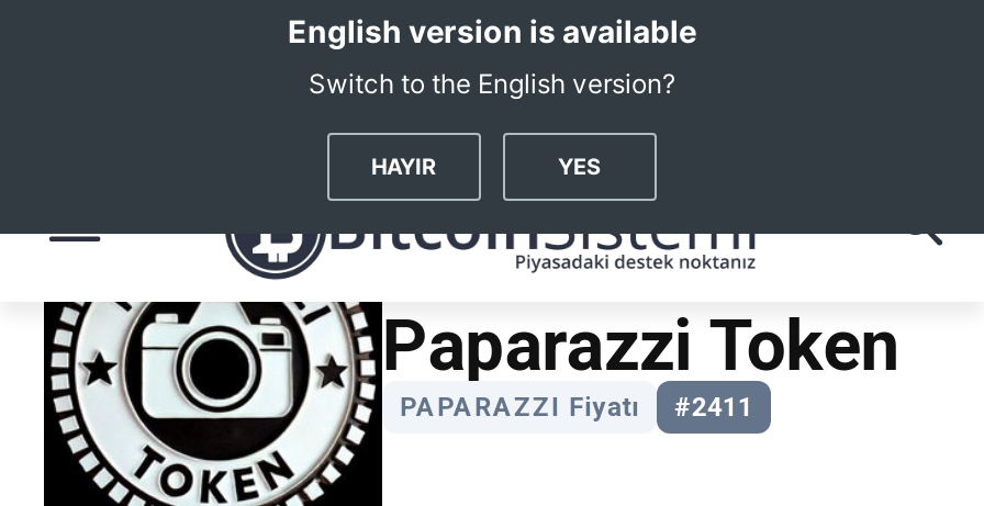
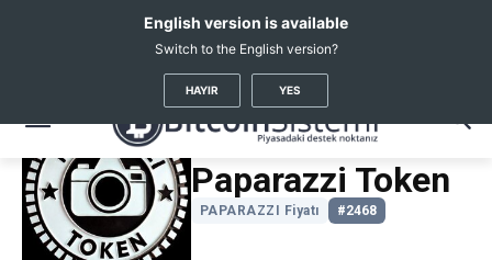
[399,392,753,422] PAPARAZZI Fiyatı #2411 -> [200,203,376,218] PAPARAZZI Fiyatı #2468

